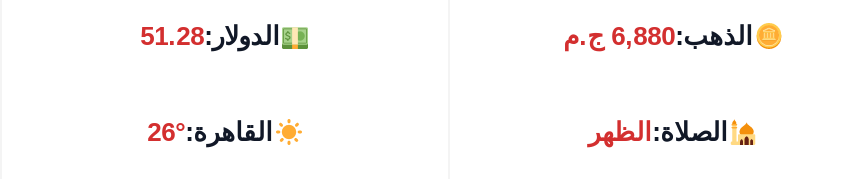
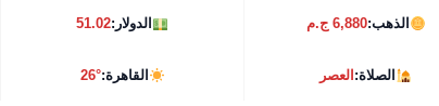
[140,20,280,50] الدولار:51.28 -> [76,15,152,31] الدولار:51.02
[588,116,728,146] الصلاة:الظهر -> [320,67,396,83] الصلاة:العصر

